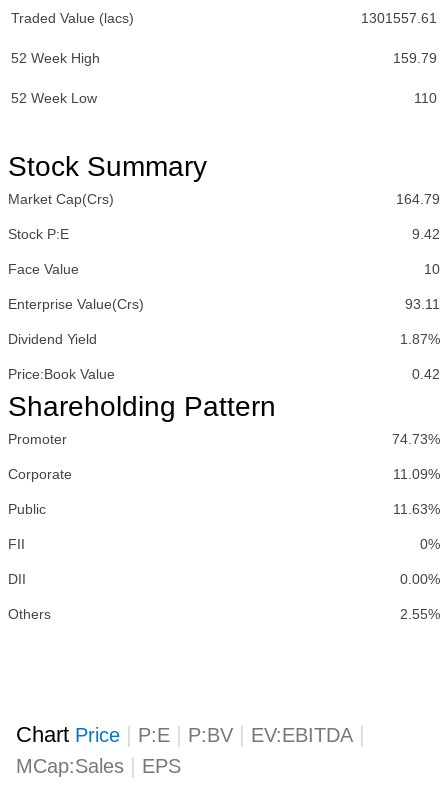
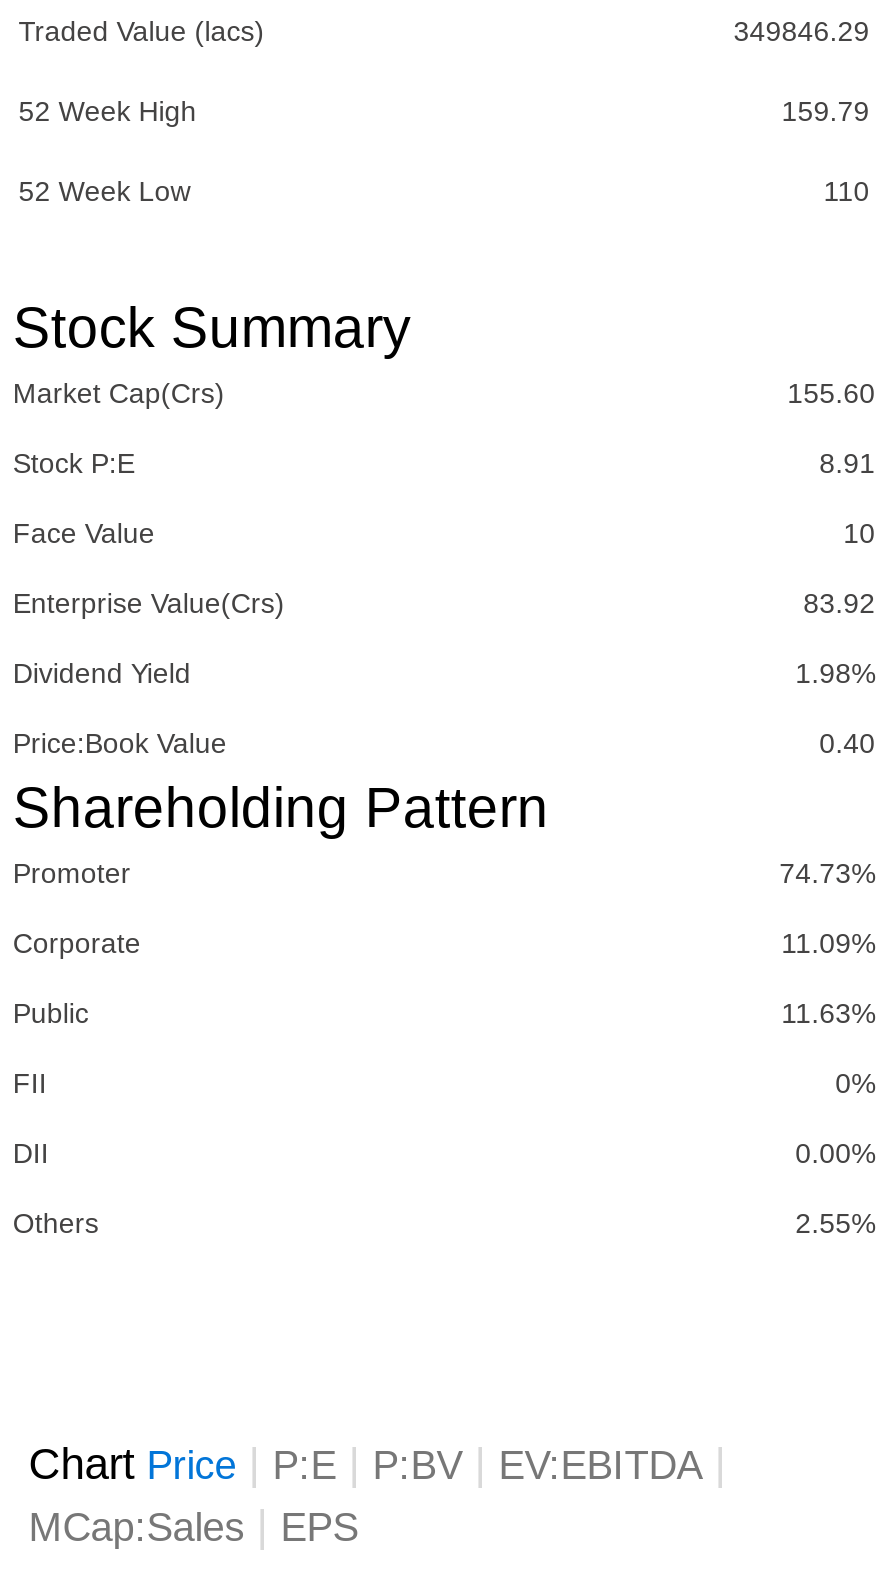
[361,10,437,26] 1301557.61 -> [734,15,870,47] 349846.29
[396,191,440,207] 164.79 -> [787,377,875,409] 155.60
[412,226,440,242] 9.42 -> [819,447,875,479] 8.91
[405,296,440,312] 93.11 -> [803,587,875,619] 83.92
[400,331,440,347] 1.87% -> [795,657,875,689] 1.98%
[412,366,440,382] 0.42 -> [819,727,875,759] 0.40

